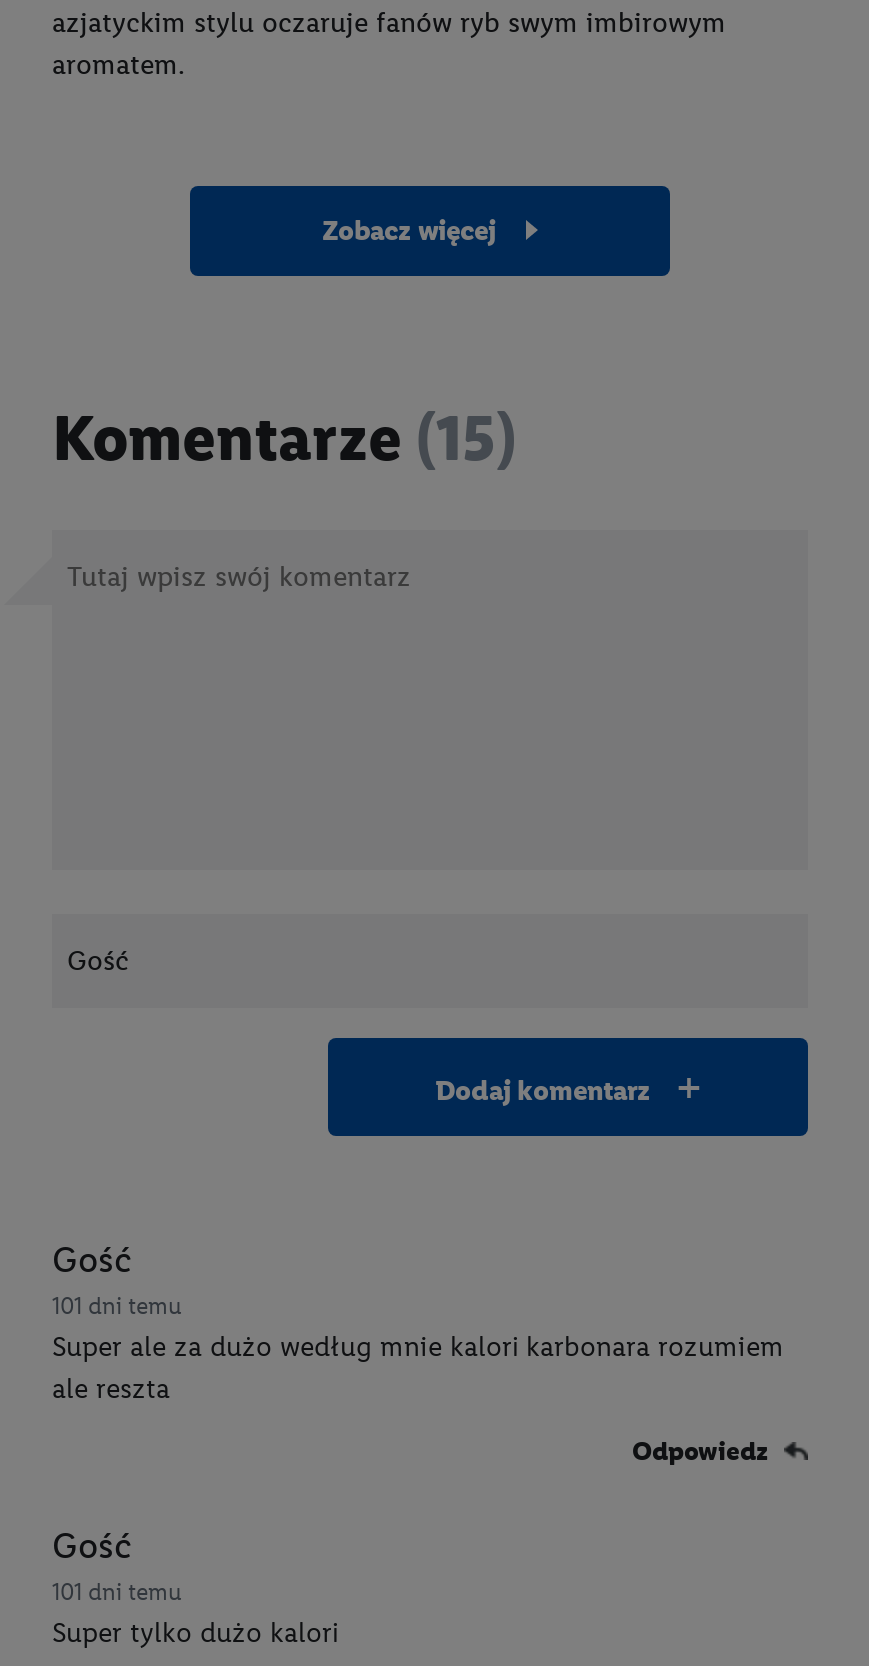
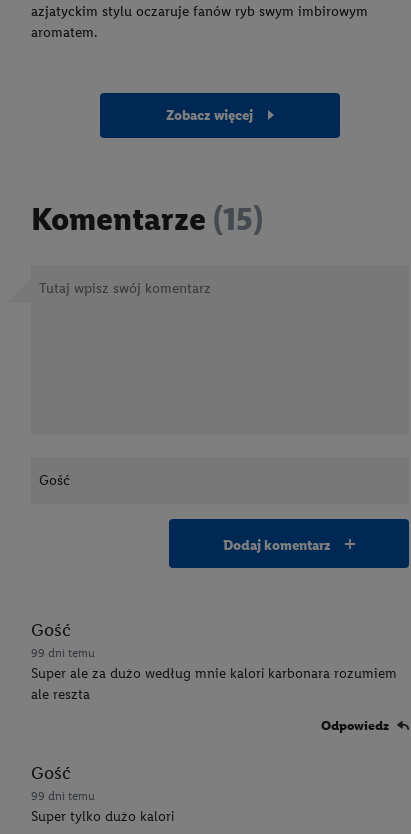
[52,1293,182,1321] 101 dni temu -> [31,646,95,660] 99 dni temu
[52,1579,182,1607] 101 dni temu -> [31,789,95,803] 99 dni temu

